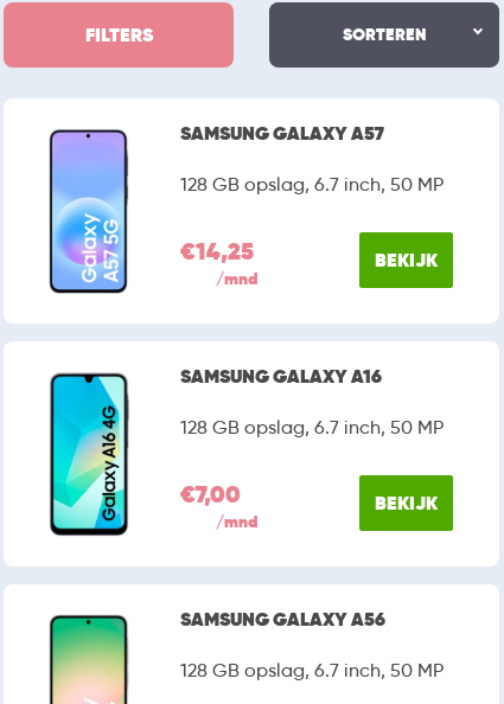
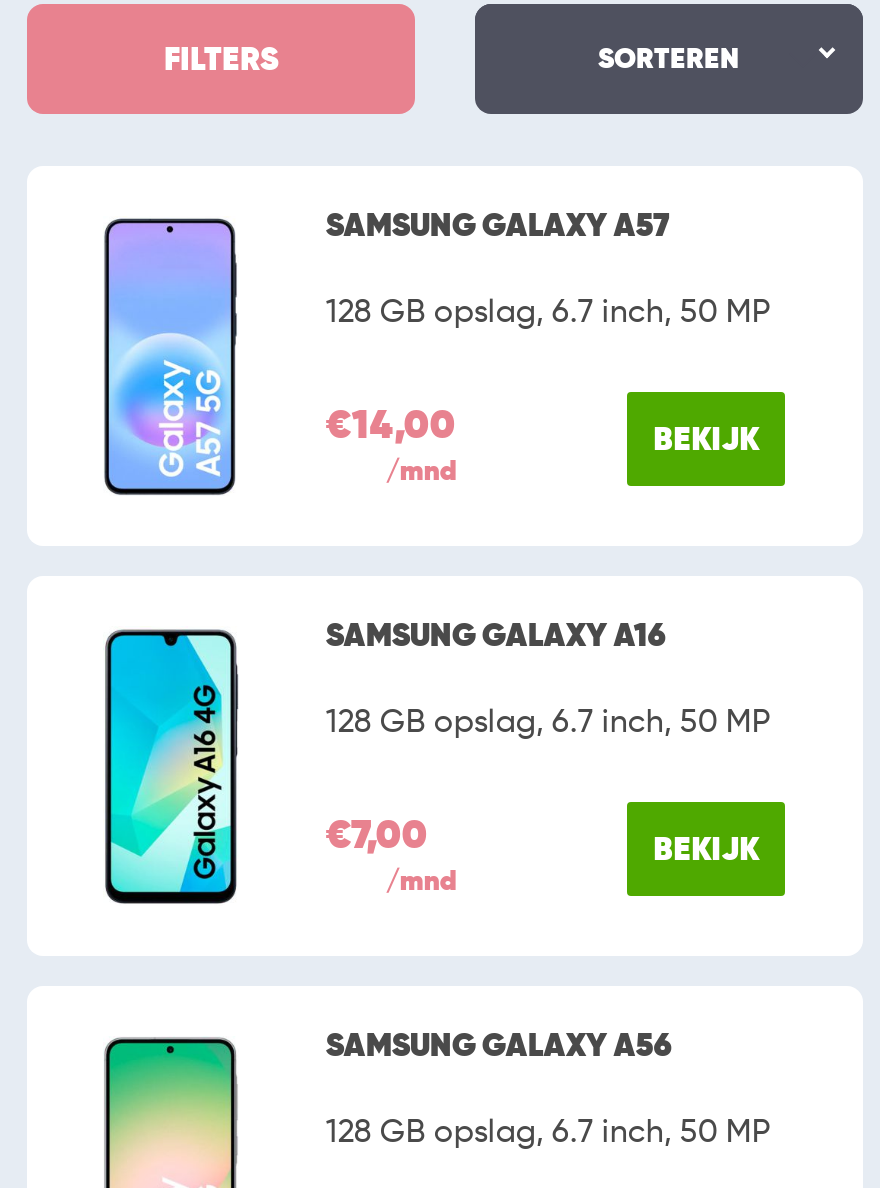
[181,236,254,267] €14,25 -> [326,398,456,450] €14,00

